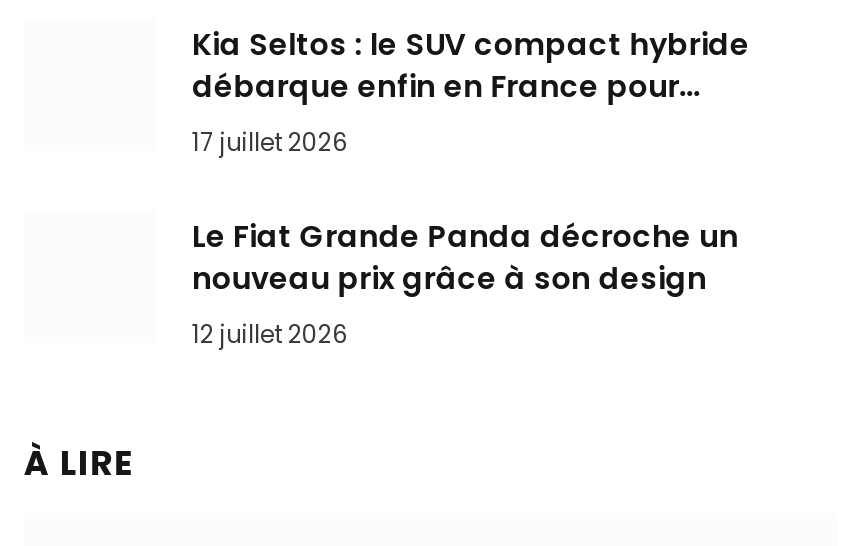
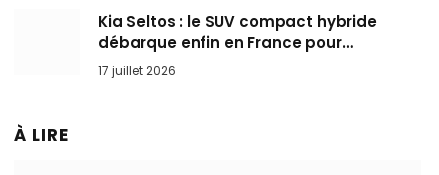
[192,214,738,350] Le Fiat Grande Panda décroche un | nouveau prix grâce à son design | 12 juillet 2026 -> none

